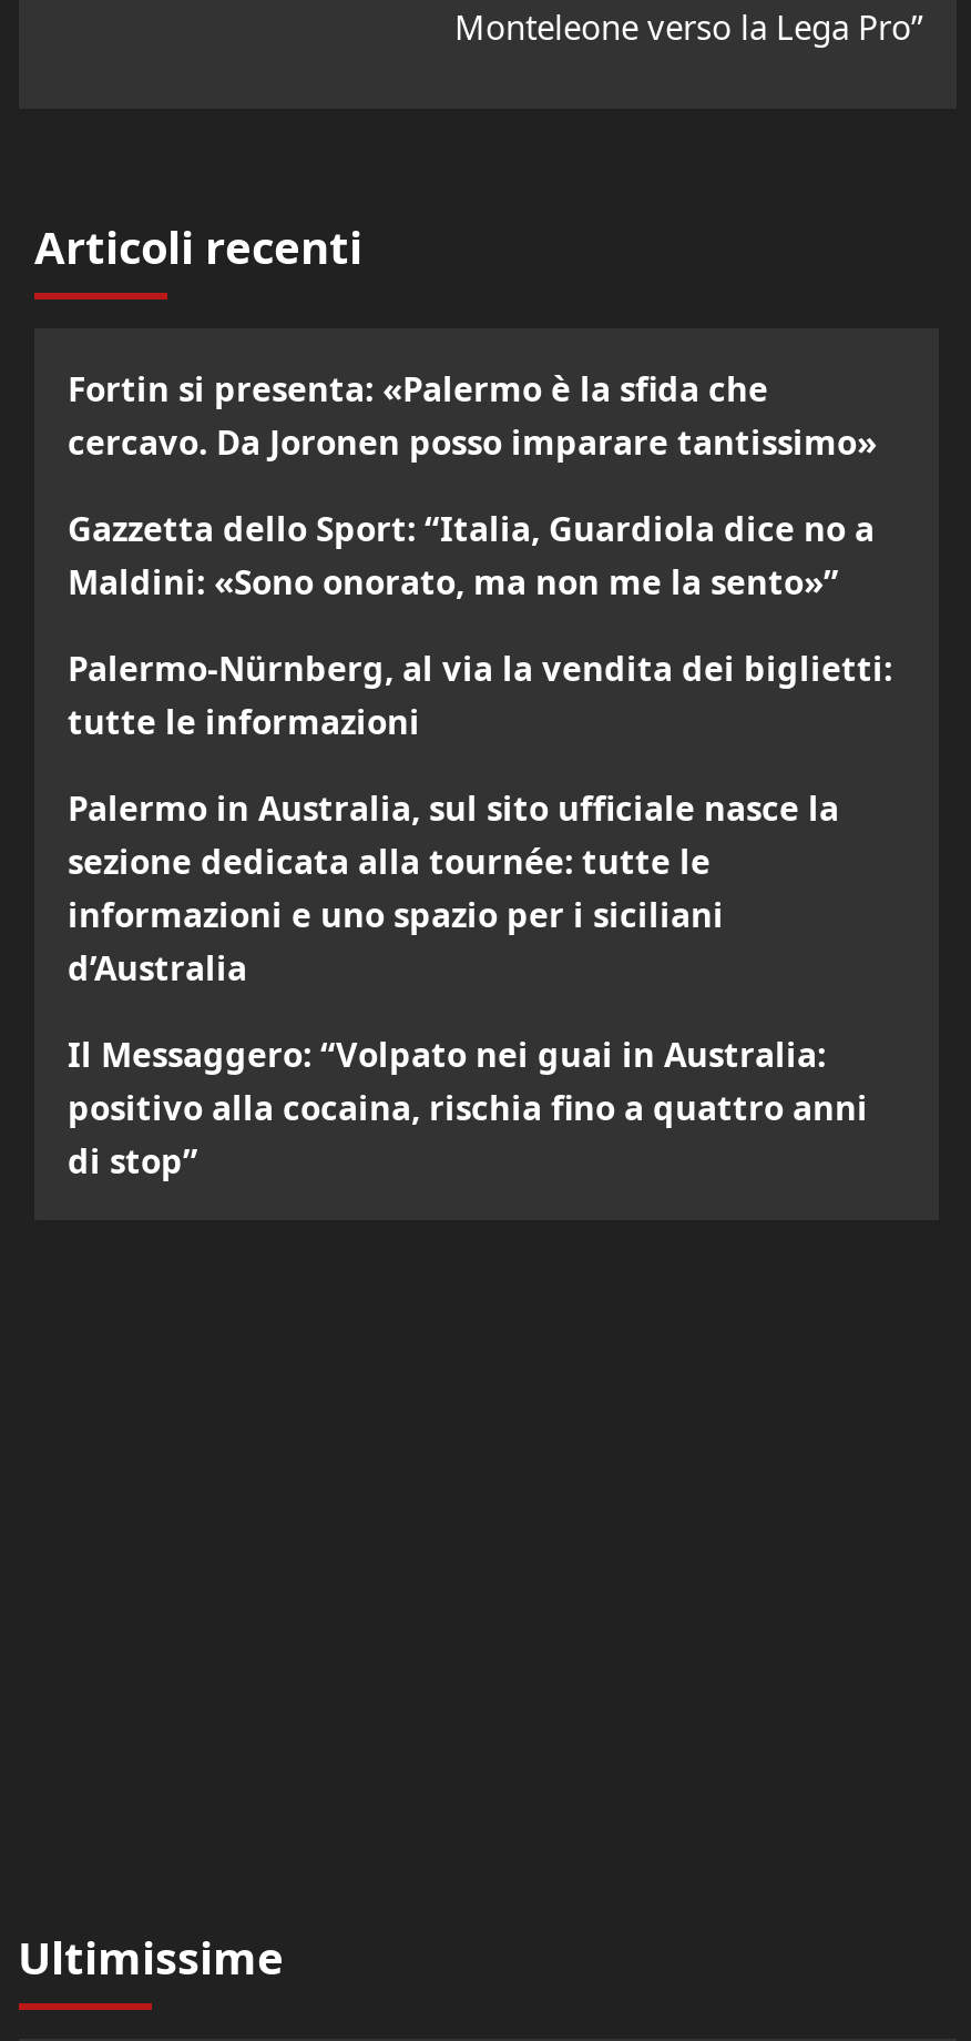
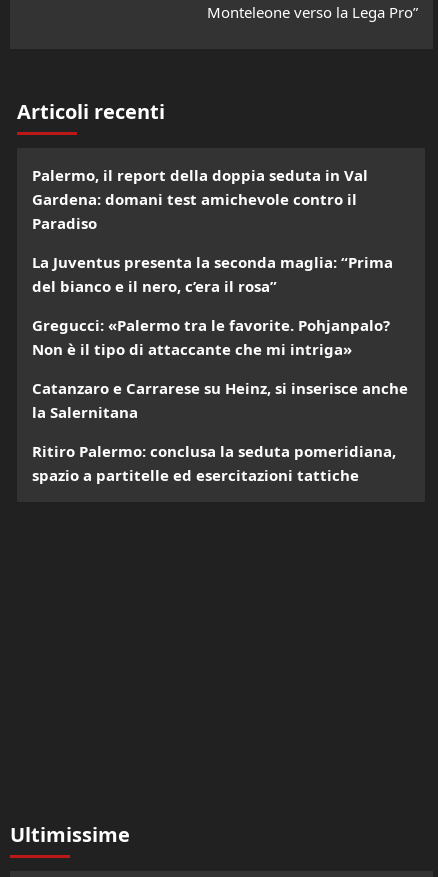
[68,367,877,464] Fortin si presenta: «Palermo è la sfida che | cercavo. Da Joronen posso imparare tantissimo» -> [32,165,368,233] Palermo, il report della doppia seduta in Val | Gardena: domani test amichevole contro il | Paradiso
[68,506,875,604] Gazzetta dello Sport: “Italia, Guardiola dice no a | Maldini: «Sono onorato, ma non me la sento»” -> [32,252,393,296] La Juventus presenta la seconda maglia: “Prima | del bianco e il nero, c’era il rosa”
[68,646,892,744] Palermo-Nürnberg, al via la vendita dei biglietti: | tutte le informazioni -> [32,315,390,359] Gregucci: «Palermo tra le favorite. Pohjanpalo? | Non è il tipo di attaccante che mi intriga»
[68,786,839,990] Palermo in Australia, sul sito ufficiale nasce la | sezione dedicata alla tournée: tutte le | informazioni e uno spazio per i siciliani | d’Australia -> [32,378,408,422] Catanzaro e Carrarese su Heinz, si inserisce anche | la Salernitana
[68,1032,868,1183] Il Messaggero: “Volpato nei guai in Australia: | positivo alla cocaina, rischia fino a quattro anni | di stop” -> [32,441,396,485] Ritiro Palermo: conclusa la seduta pomeridiana, | spazio a partitelle ed esercitazioni tattiche

